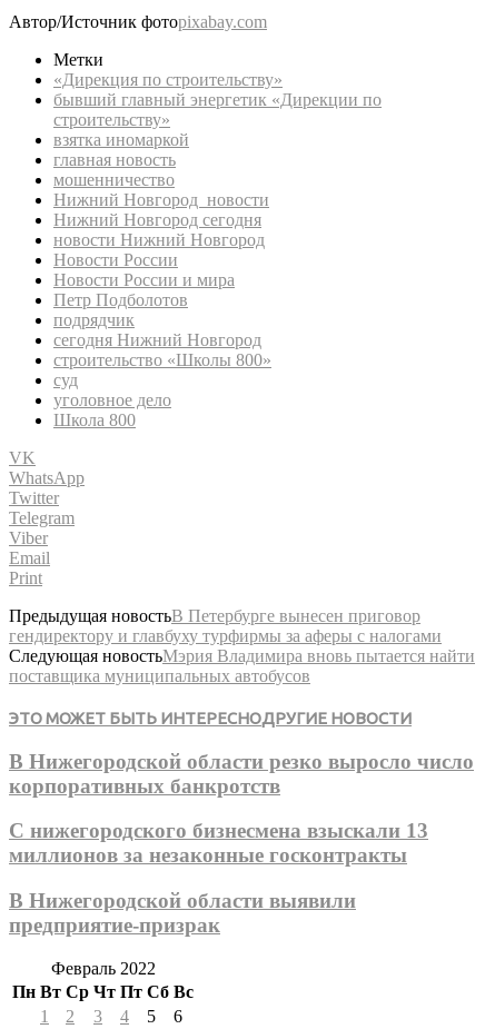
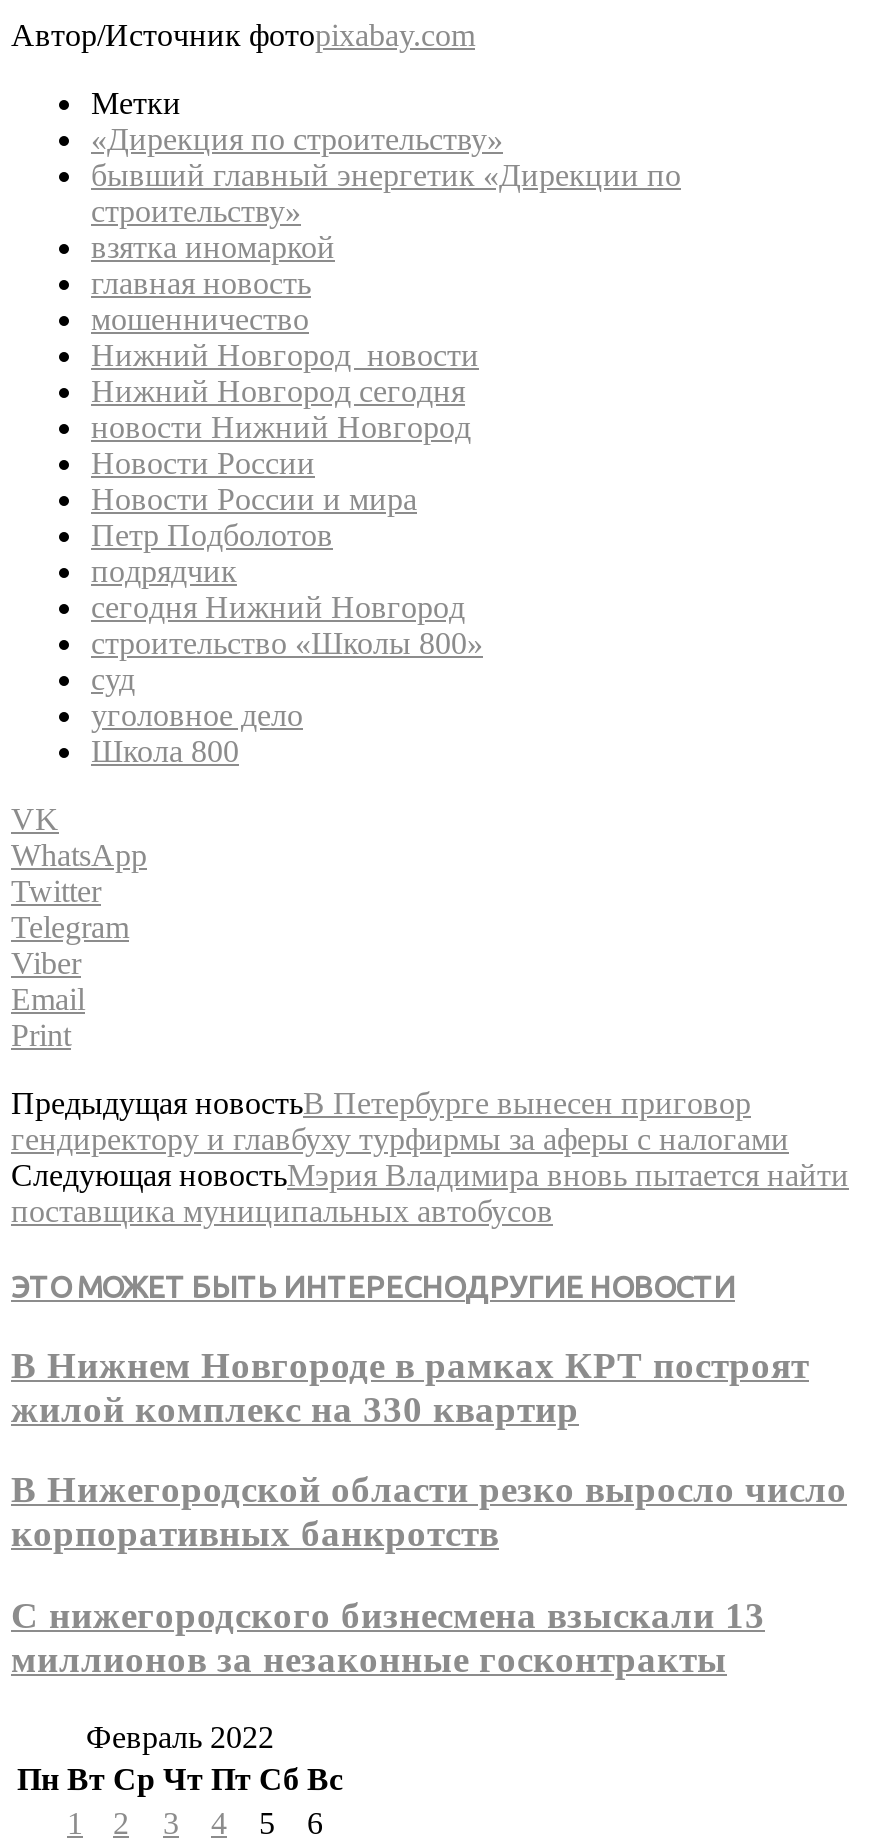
none -> [11,1343,809,1429] В Нижнем Новгороде в рамках КРТ построят | жилой комплекс на 330 квартир
moved [9,749,474,867] -> [11,1469,847,1680]: В Нижегородской области резко выросло число | корпоративных банкротств | С нижегородского бизнесмена взыскали 13 | миллионов за незаконные госконтракты
[9,889,356,937] В Нижегородской области выявили | предприятие-призрак -> none

